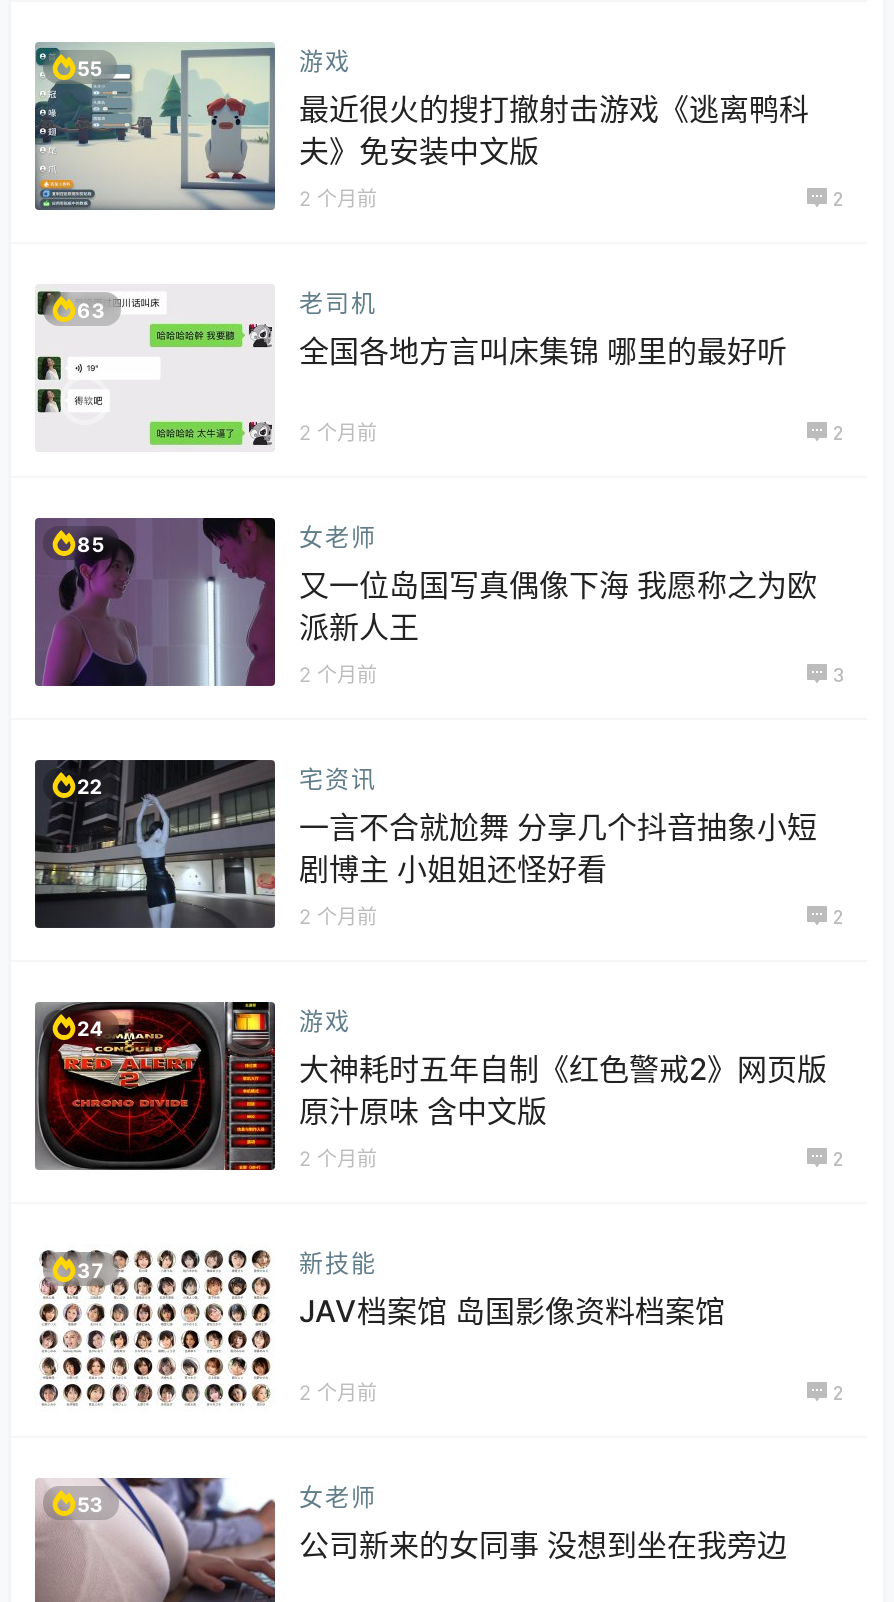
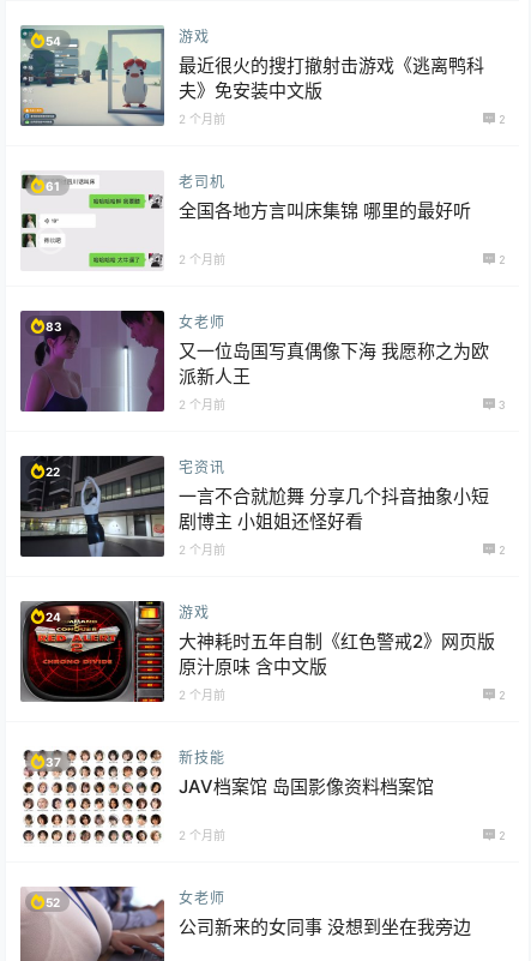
[77,55,102,79] 55 -> [46,33,62,47] 54
[77,297,106,321] 63 -> [46,178,61,193] 61
[77,531,104,555] 85 -> [46,319,63,333] 83
[77,1491,104,1515] 53 -> [46,894,61,909] 52

